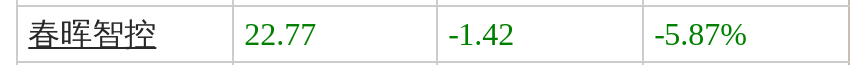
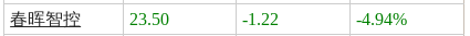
[244,17,316,51] 22.77 -> [129,10,169,28] 23.50
[448,17,514,51] -1.42 -> [242,10,279,28] -1.22
[654,17,746,51] -5.87% -> [356,10,407,28] -4.94%

